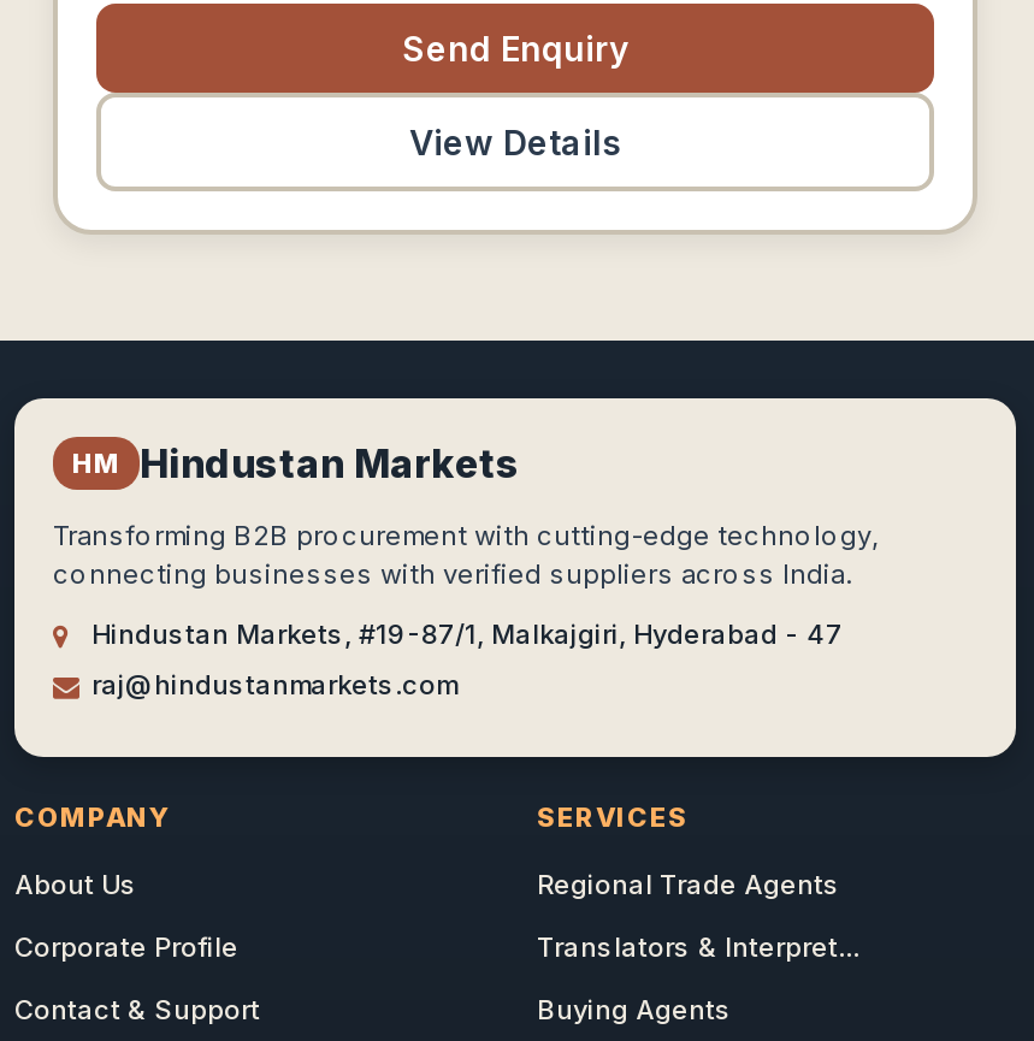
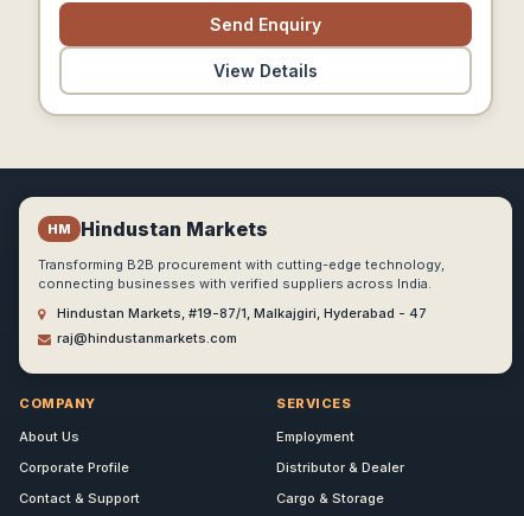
[537,868,840,901] Regional Trade Agents -> [276,428,354,445] Employment
[537,930,859,964] Translators & Interpret... -> [276,459,404,476] Distributor & Dealer
[537,993,732,1027] Buying Agents -> [276,490,384,507] Cargo & Storage

